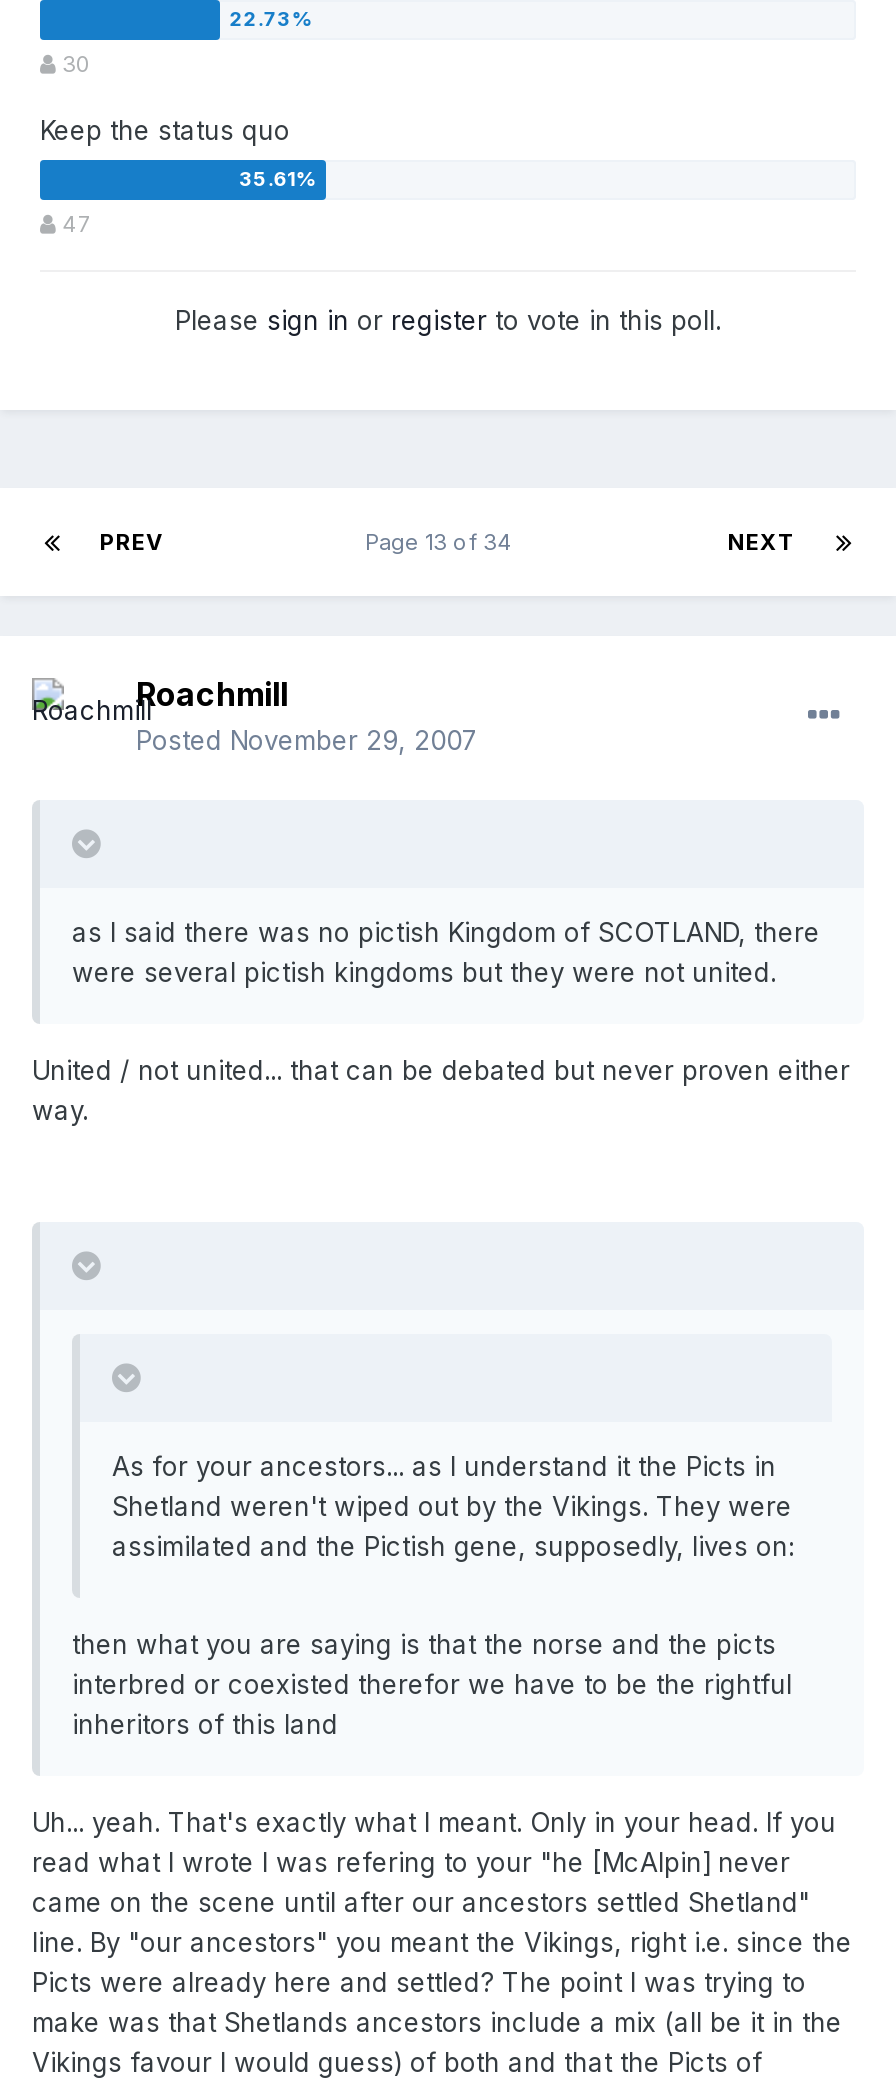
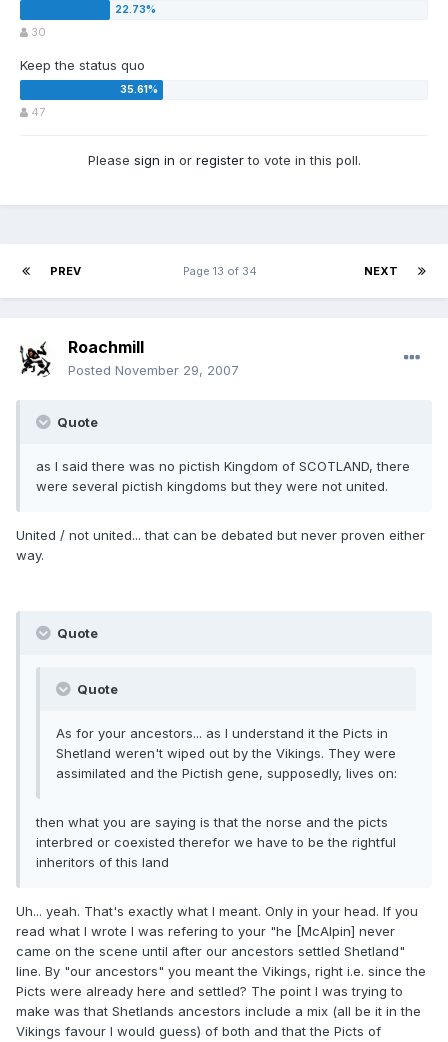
[30,676,130,754] [image] -> [16,339,65,378] [image]
none -> [54,414,98,430] Quote
none -> [54,625,118,697] Quote | Quote

